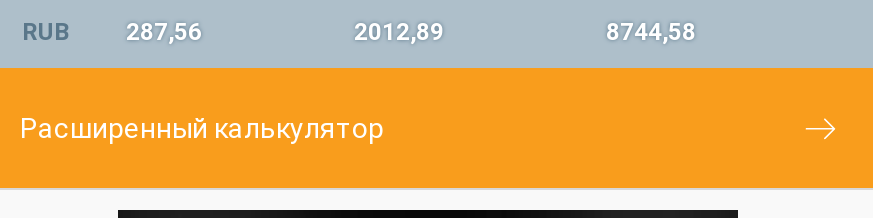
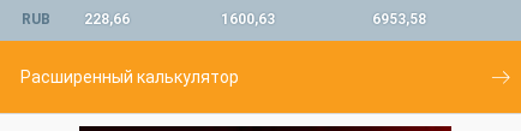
[22,17,202,45] RUB 287,56 -> [22,10,130,27] RUB 228,66
[354,17,444,45] 2012,89 -> [221,10,275,27] 1600,63
[606,17,696,45] 8744,58 -> [372,10,426,27] 6953,58

